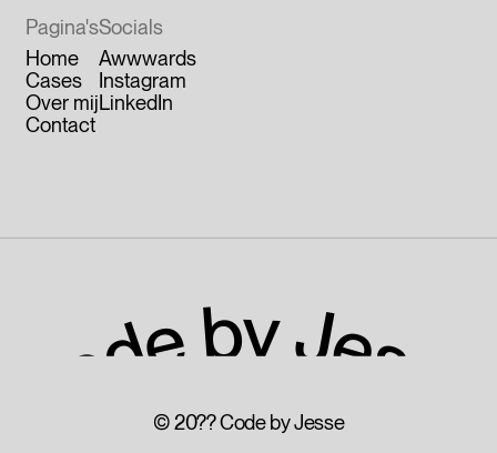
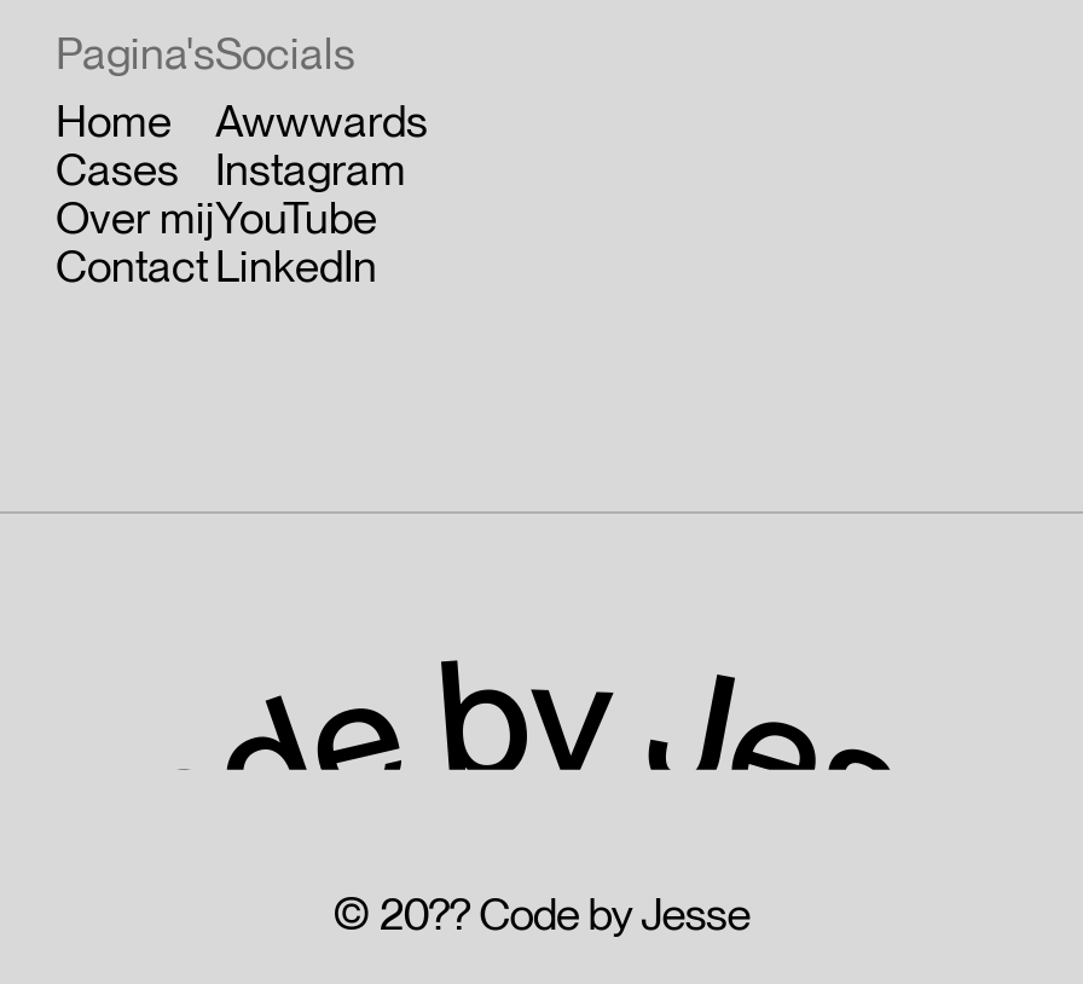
moved [99,90,173,114] -> [215,238,377,291]: LinkedIn
none -> [215,189,377,242] YouTube

